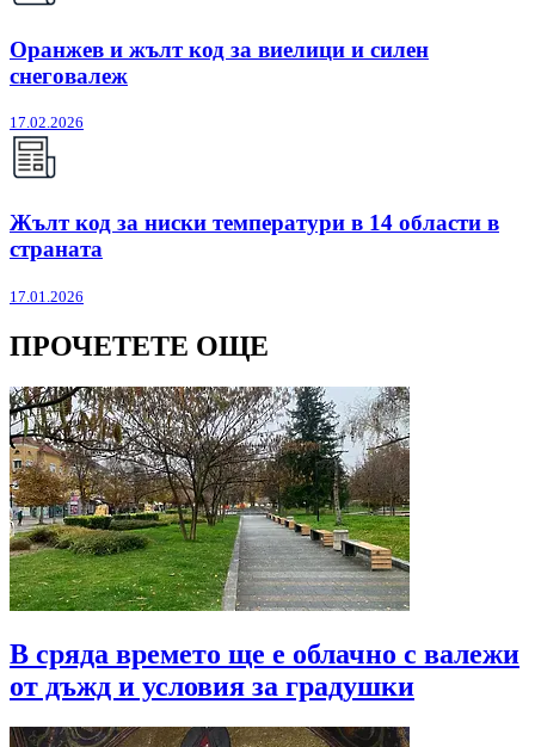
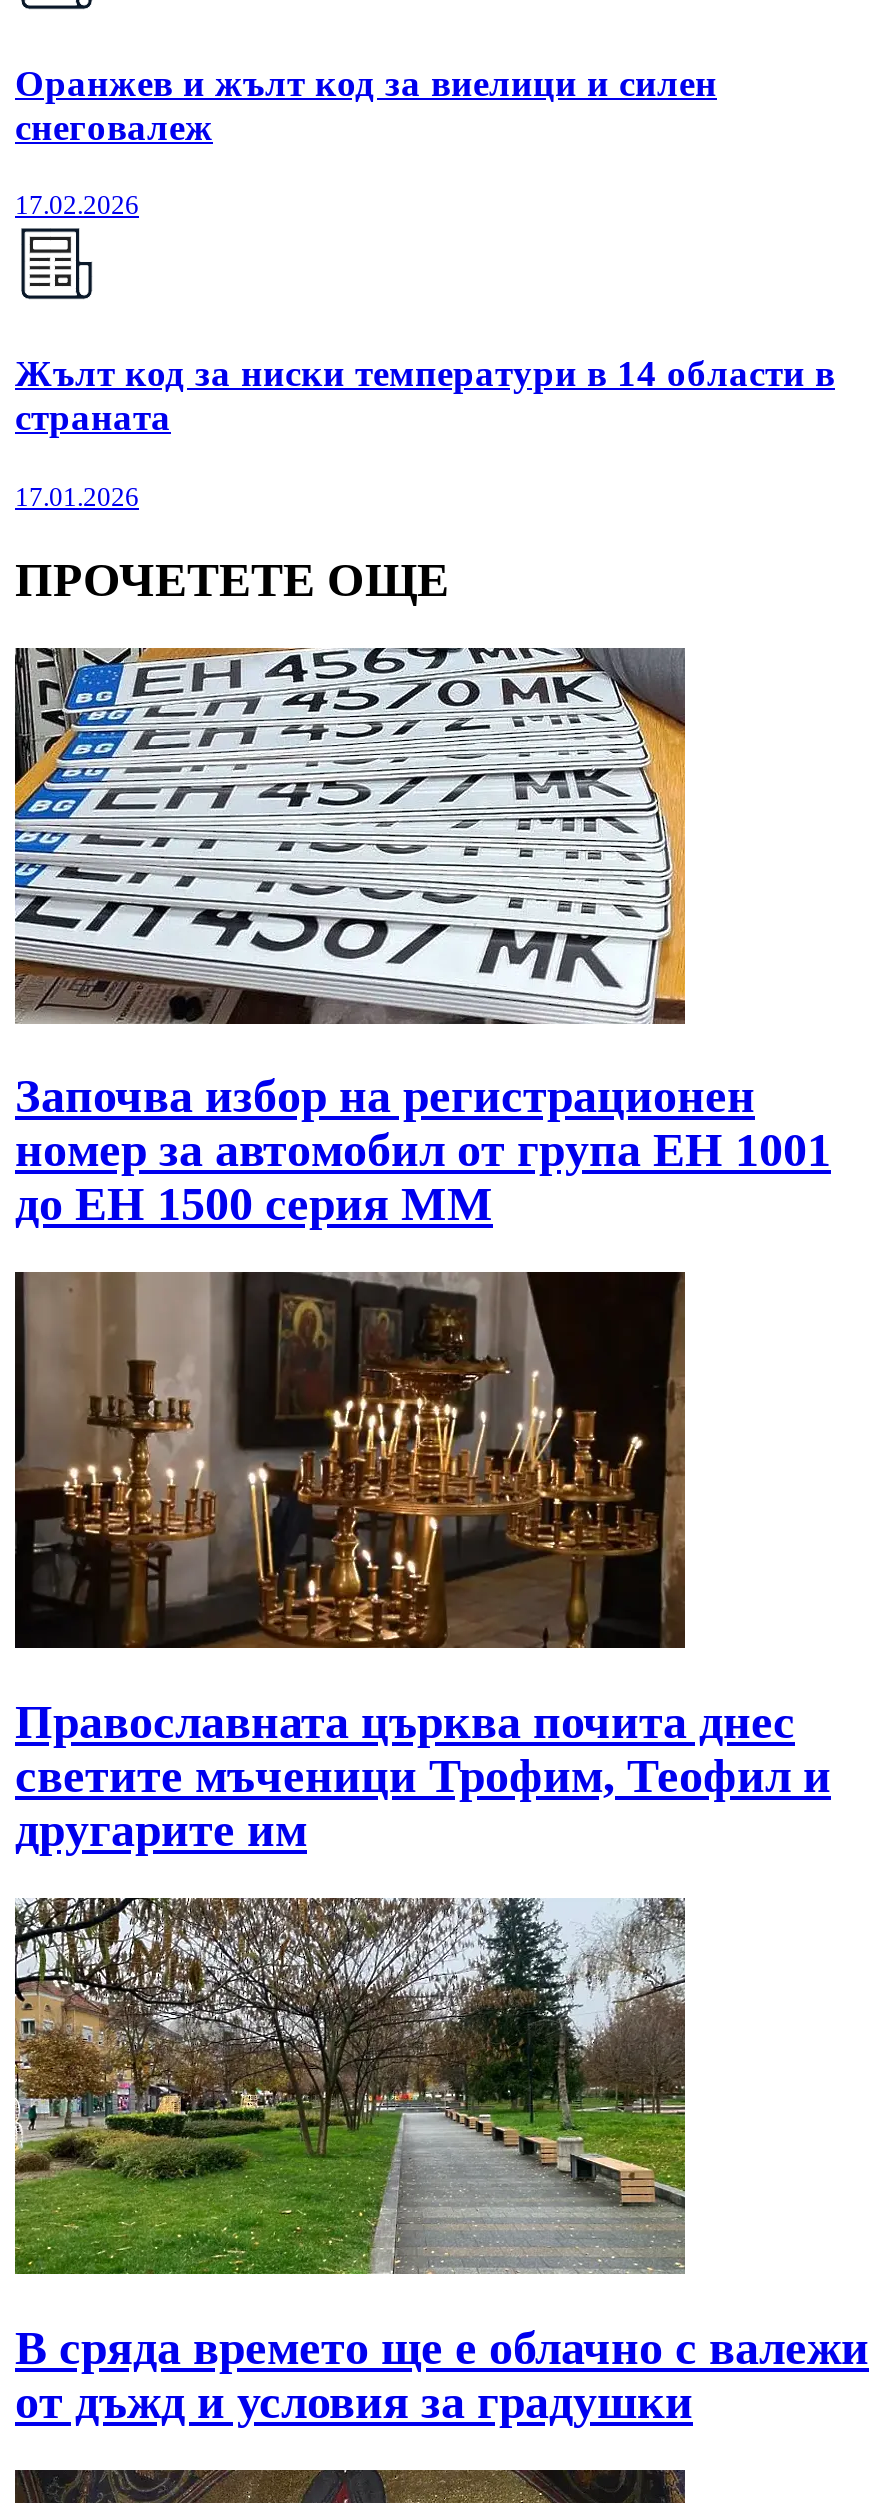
none -> [13,646,831,1231] [image] | Започва избор на регистрационен | номер за автомобил от група ЕН 1001 | до EH 1500 серия MМ
none -> [15,1246,831,1856] [image] | Православната църква почита днес | светите мъченици Трофим, Теофил и | другарите им

